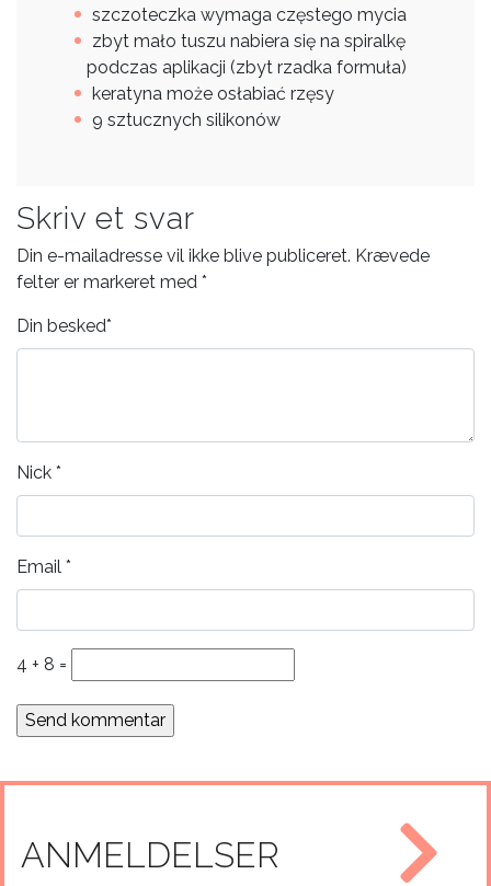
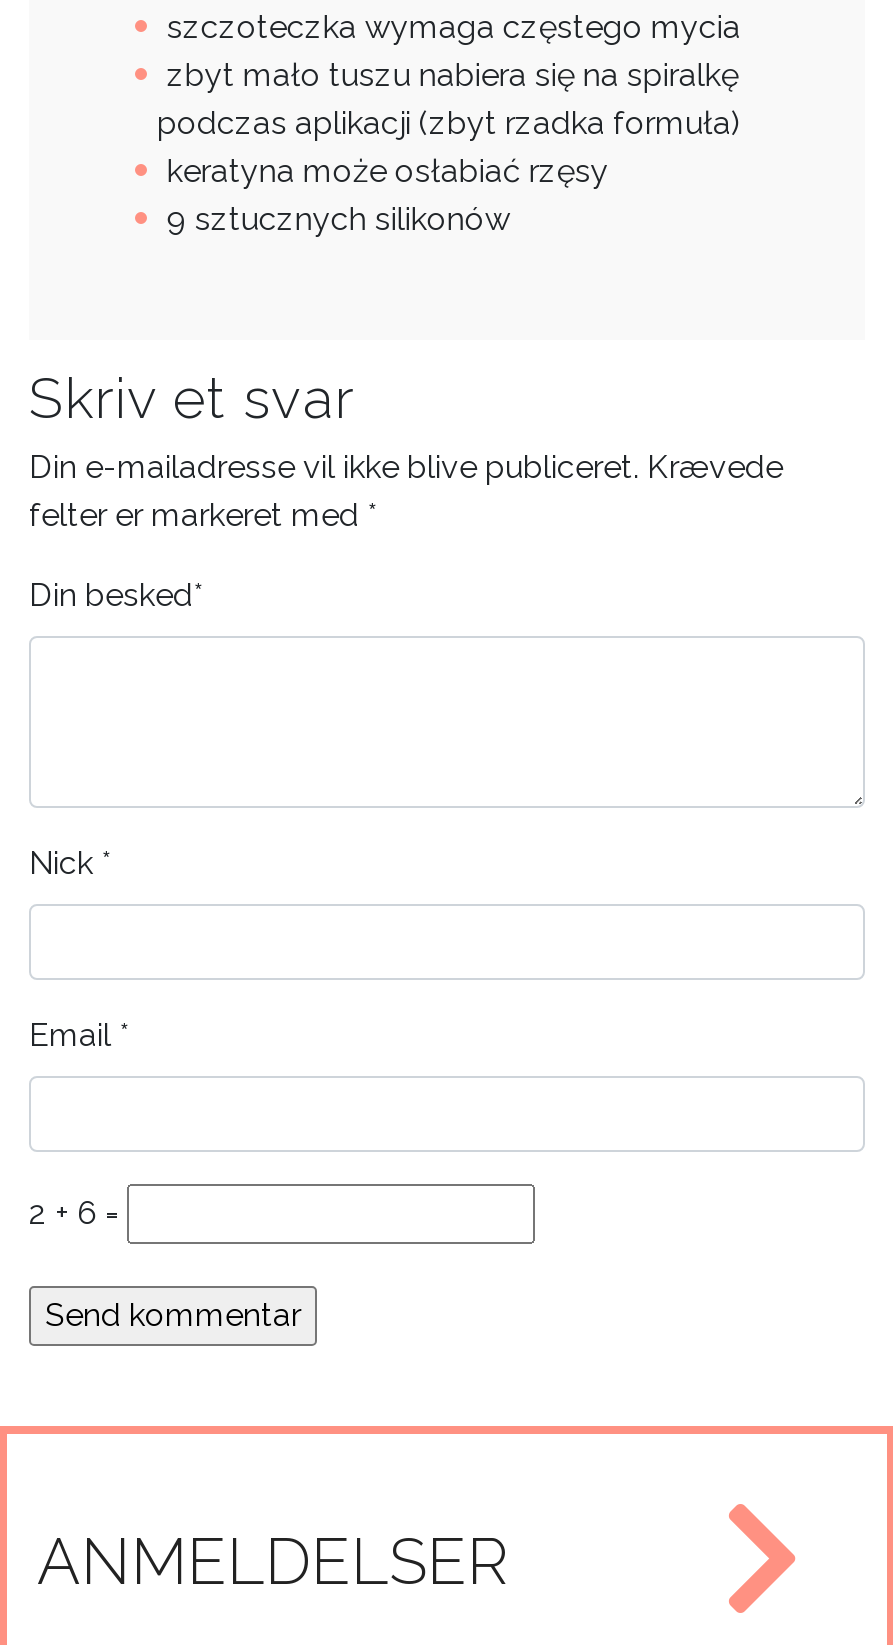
[16,654,67,675] 4 + 8 = -> [29,1194,119,1232] 2 + 6 =

